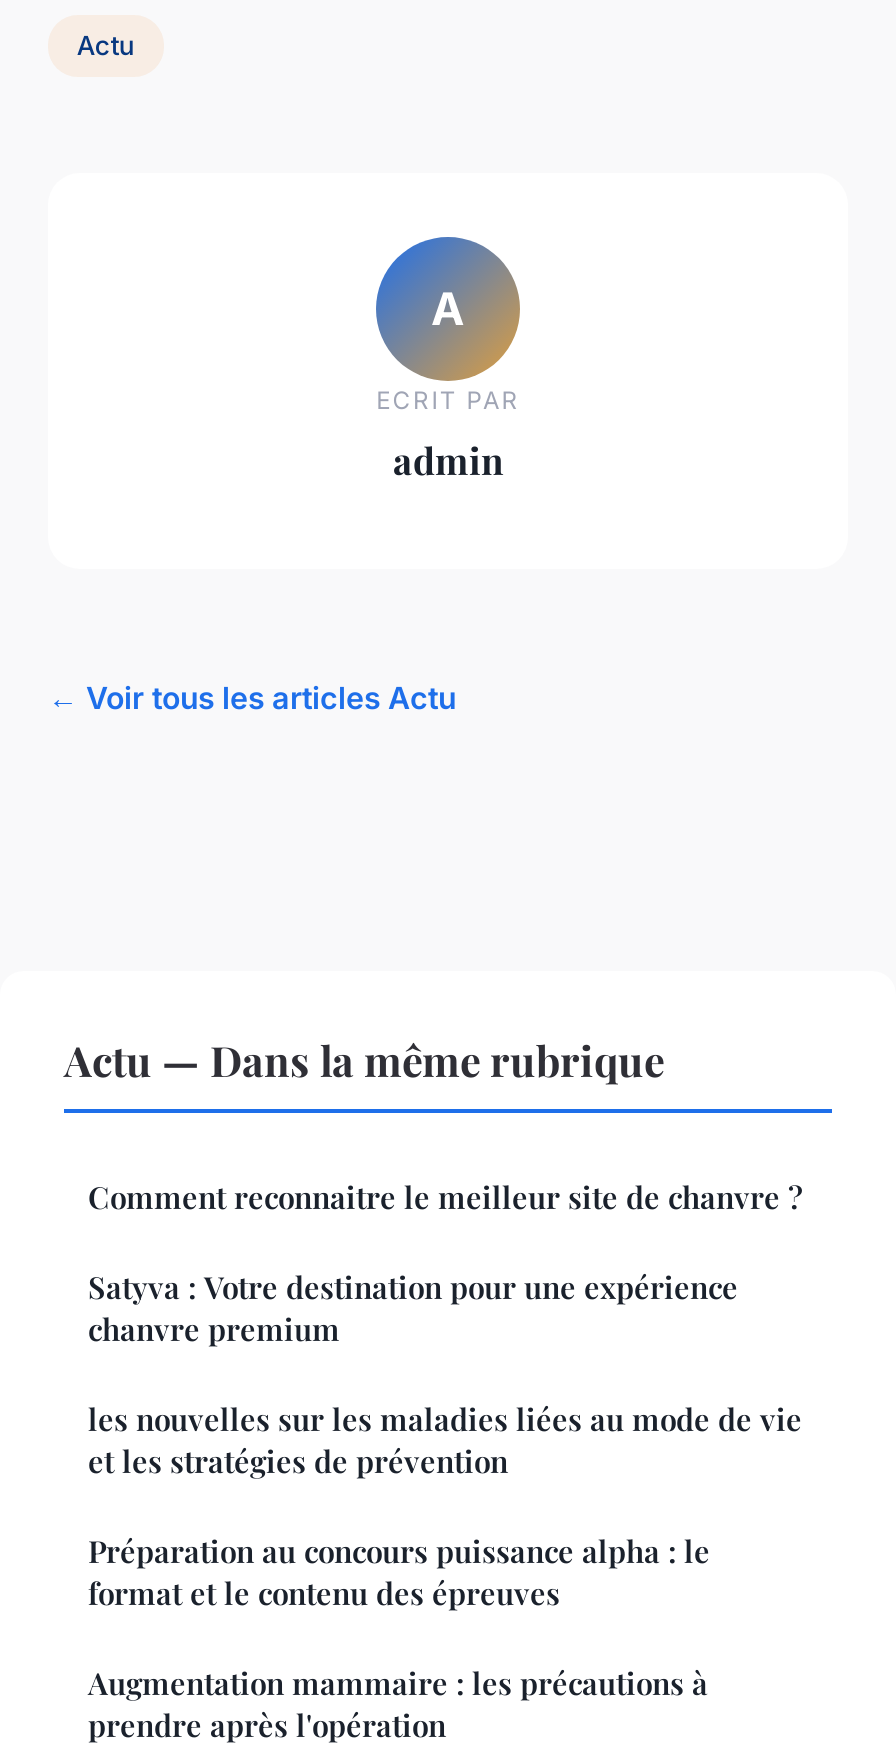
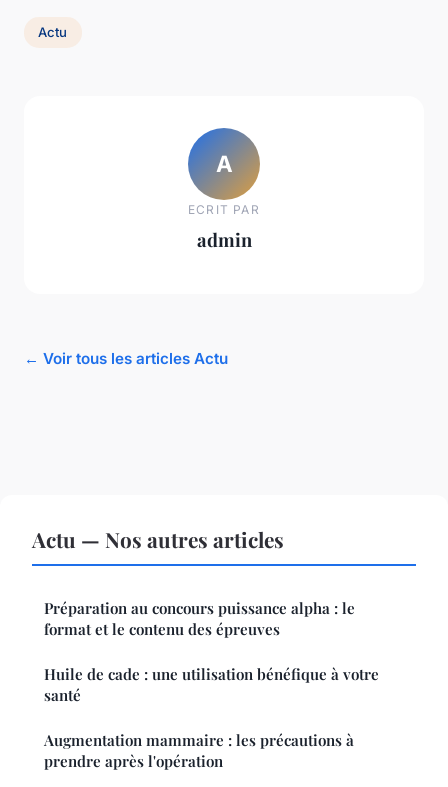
[64,1030,802,1480] Actu — Dans la même rubrique | Comment reconnaitre le meilleur site de chanvre ? | Satyva : Votre destination pour une expérience | chanvre premium | les nouvelles sur les maladies liées au mode de vie | et les stratégies de prévention -> [32,524,284,552] Actu — Nos autres articles
moved [88,1530,710,1612] -> [44,597,355,638]: Préparation au concours puissance alpha : le | format et le contenu des épreuves
none -> [44,663,379,704] Huile de cade : une utilisation bénéfique à votre | santé

